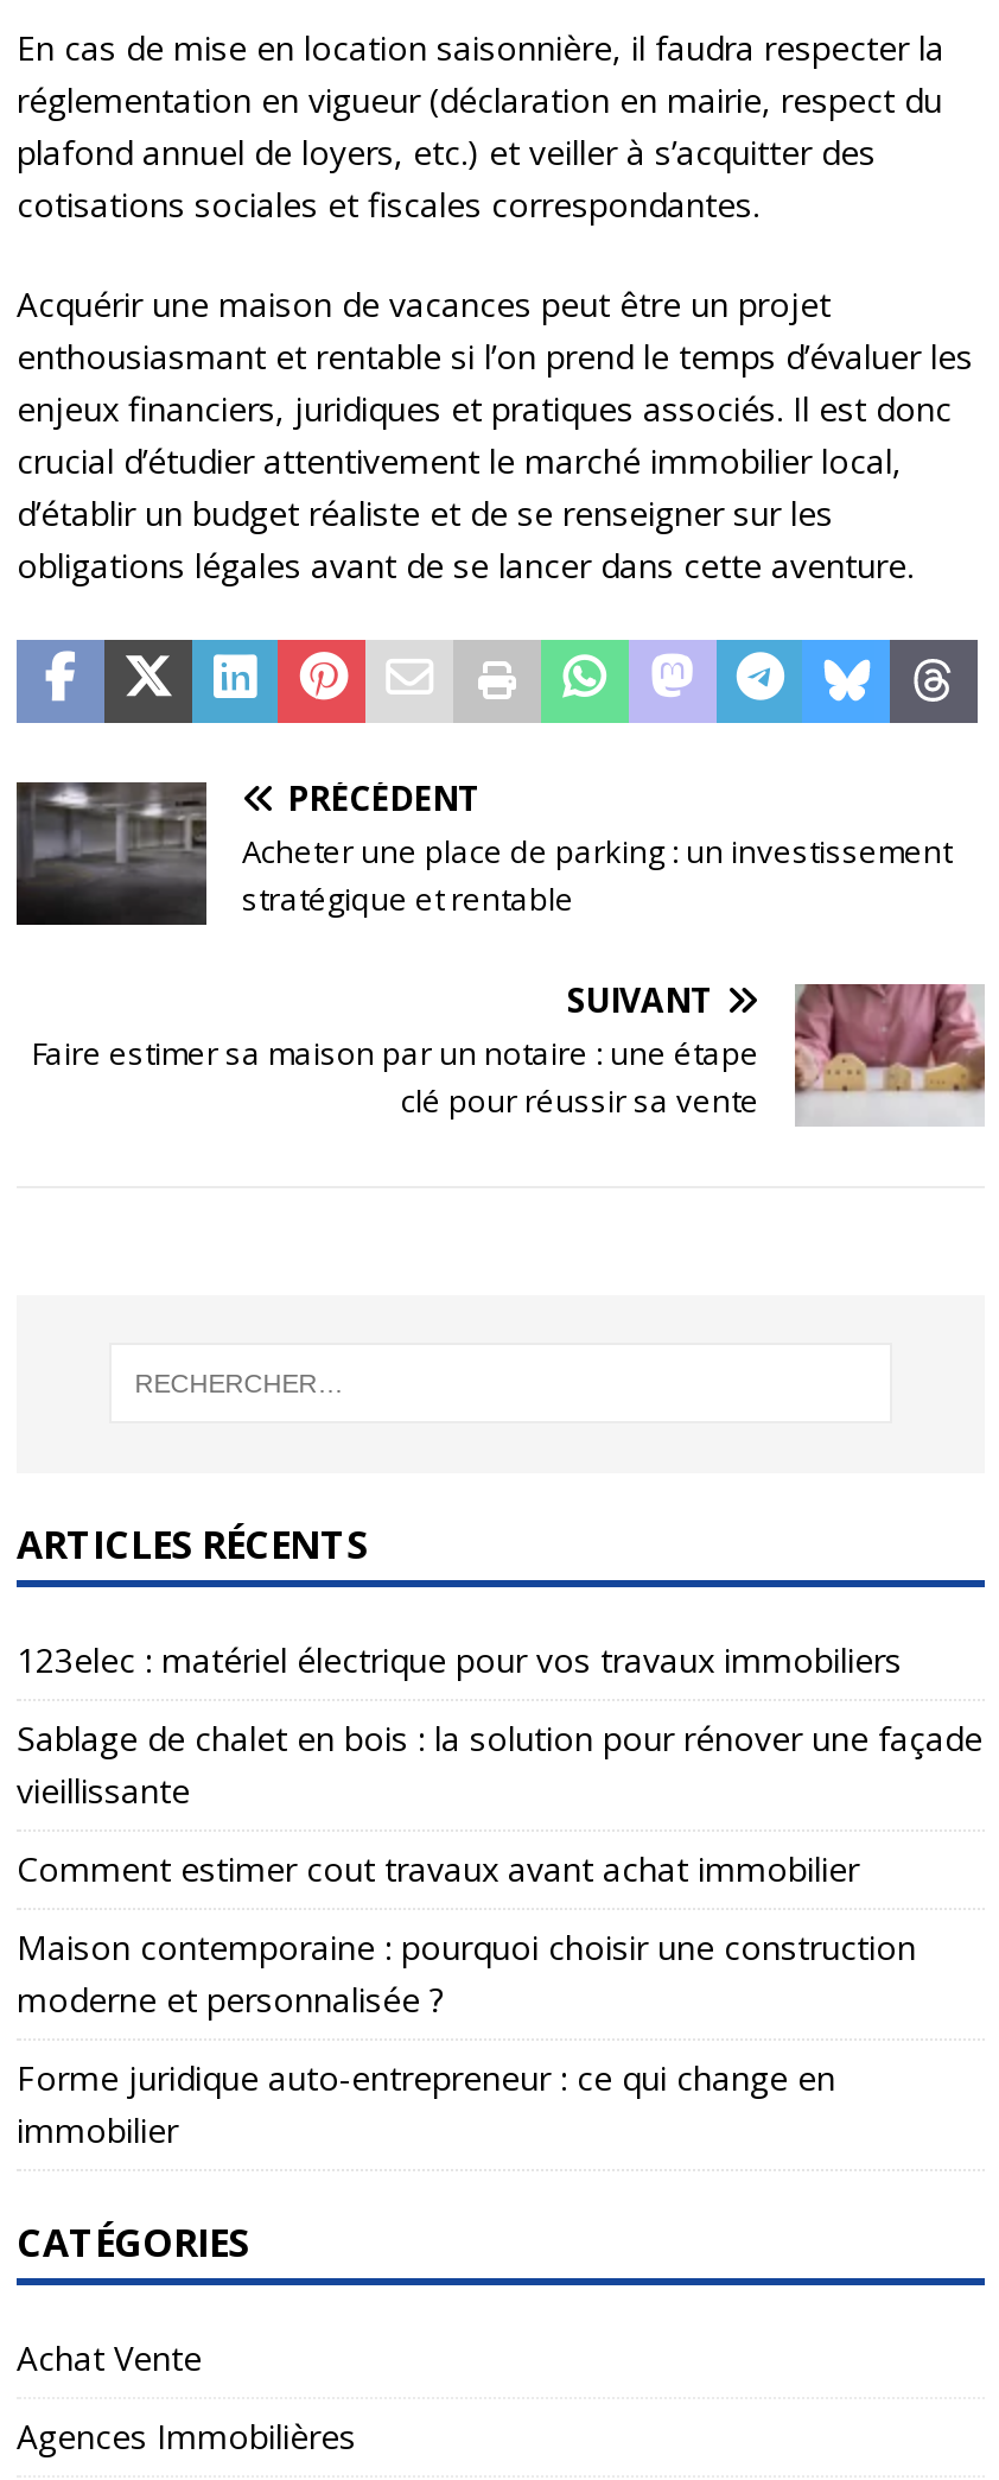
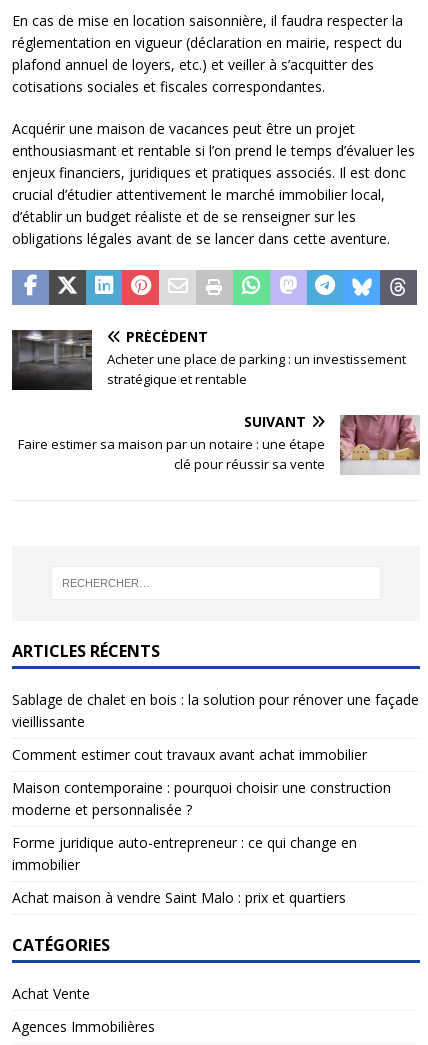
[17,1637,902,1682] 123elec : matériel électrique pour vos travaux immobiliers -> none
moved [17,1715,982,2152] -> [12,690,419,874]: Sablage de chalet en bois : la solution pour rénover une façade | vieillissante | Comment estimer cout travaux avant achat immobilier | Maison contemporaine : pourquoi choisir une construction | moderne et personnalisée ? | Forme juridique auto-entrepreneur : ce qui change en | immobilier
none -> [12,888,346,907] Achat maison à vendre Saint Malo : prix et quartiers

